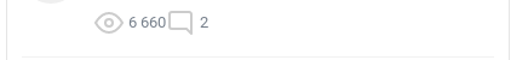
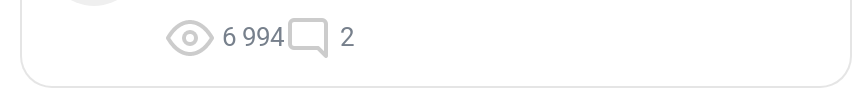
[128,13,208,31] 6 660 2 -> [222,22,354,52] 6 994 2

